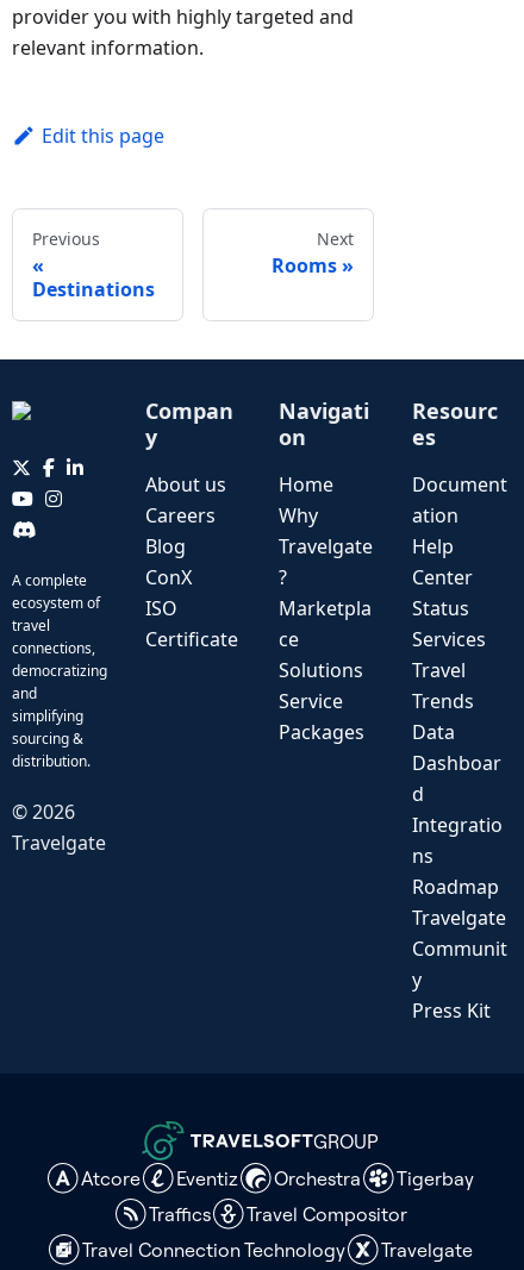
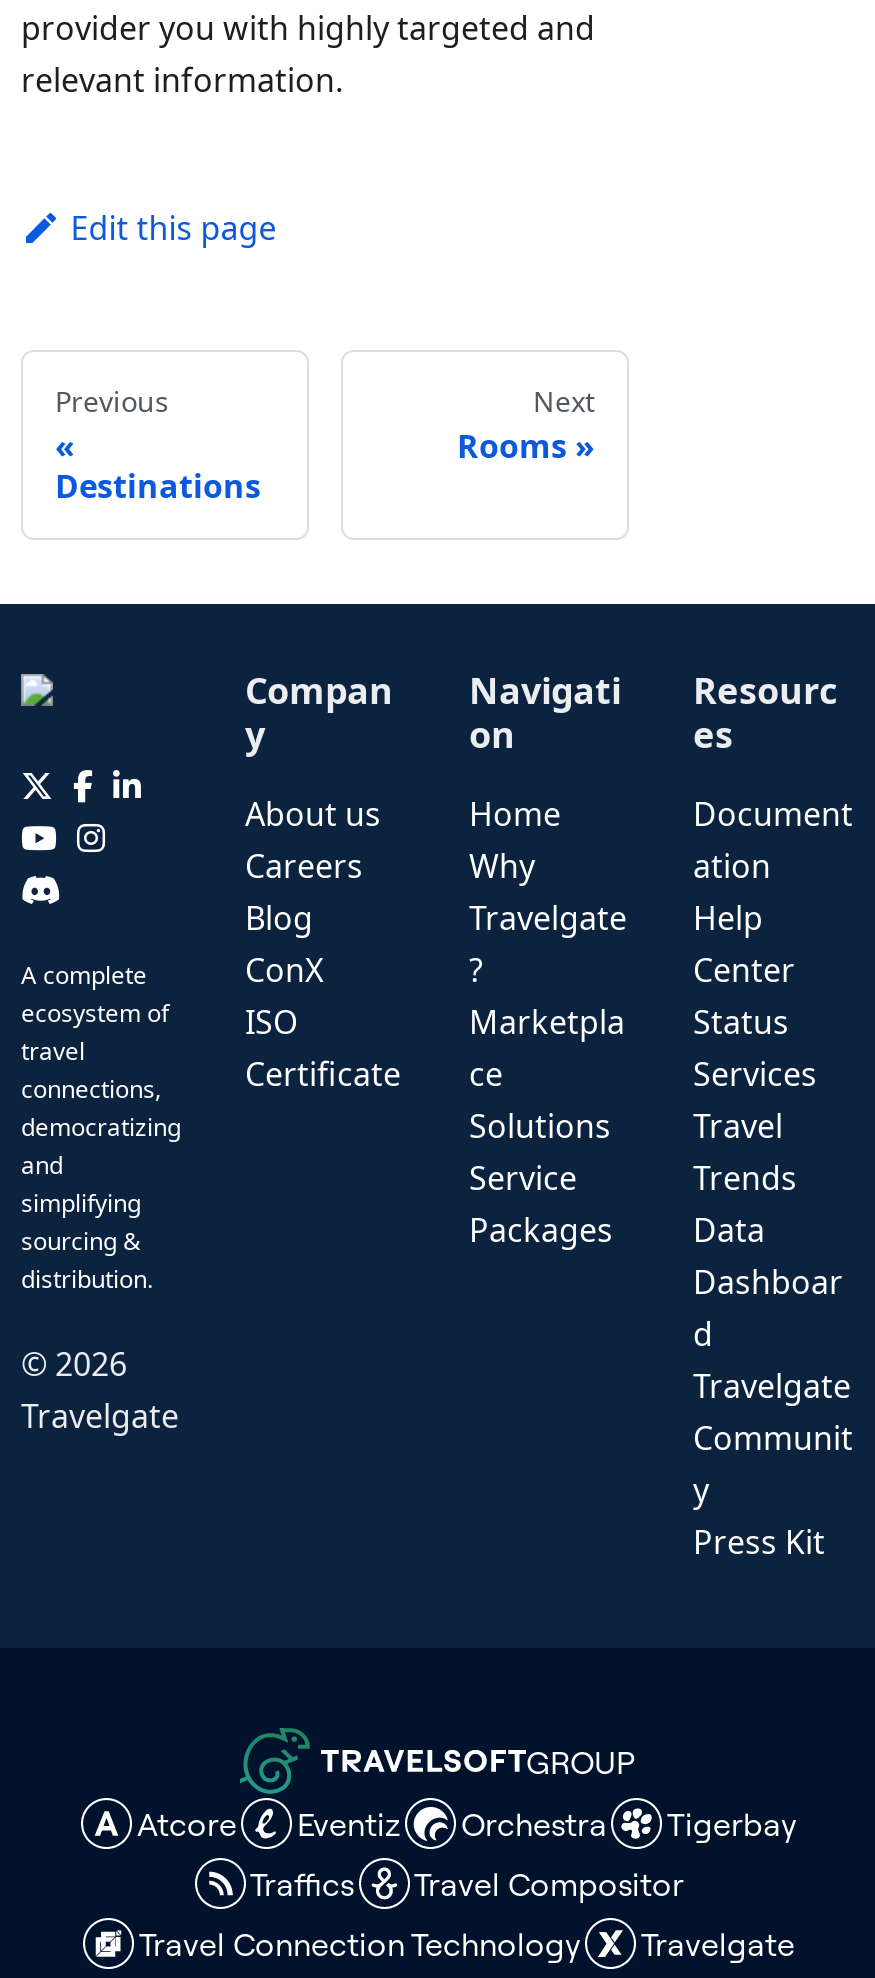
[412,812,503,900] Integratio | ns | Roadmap -> none

